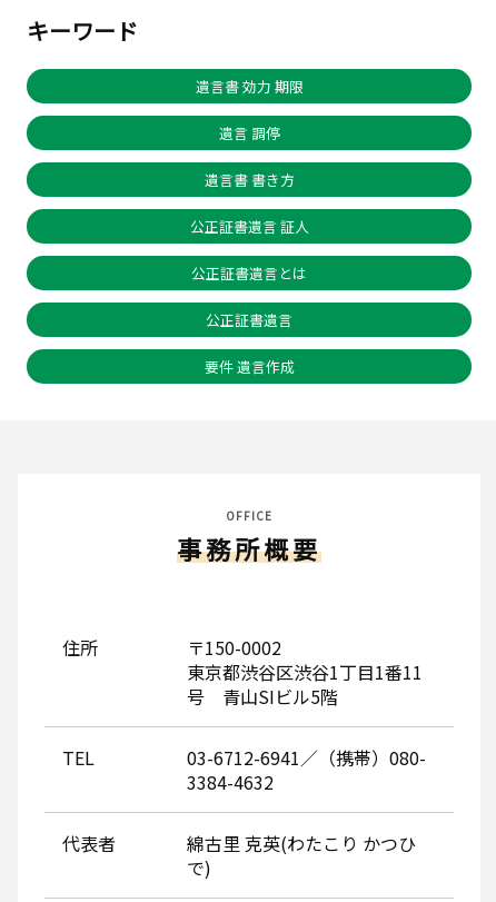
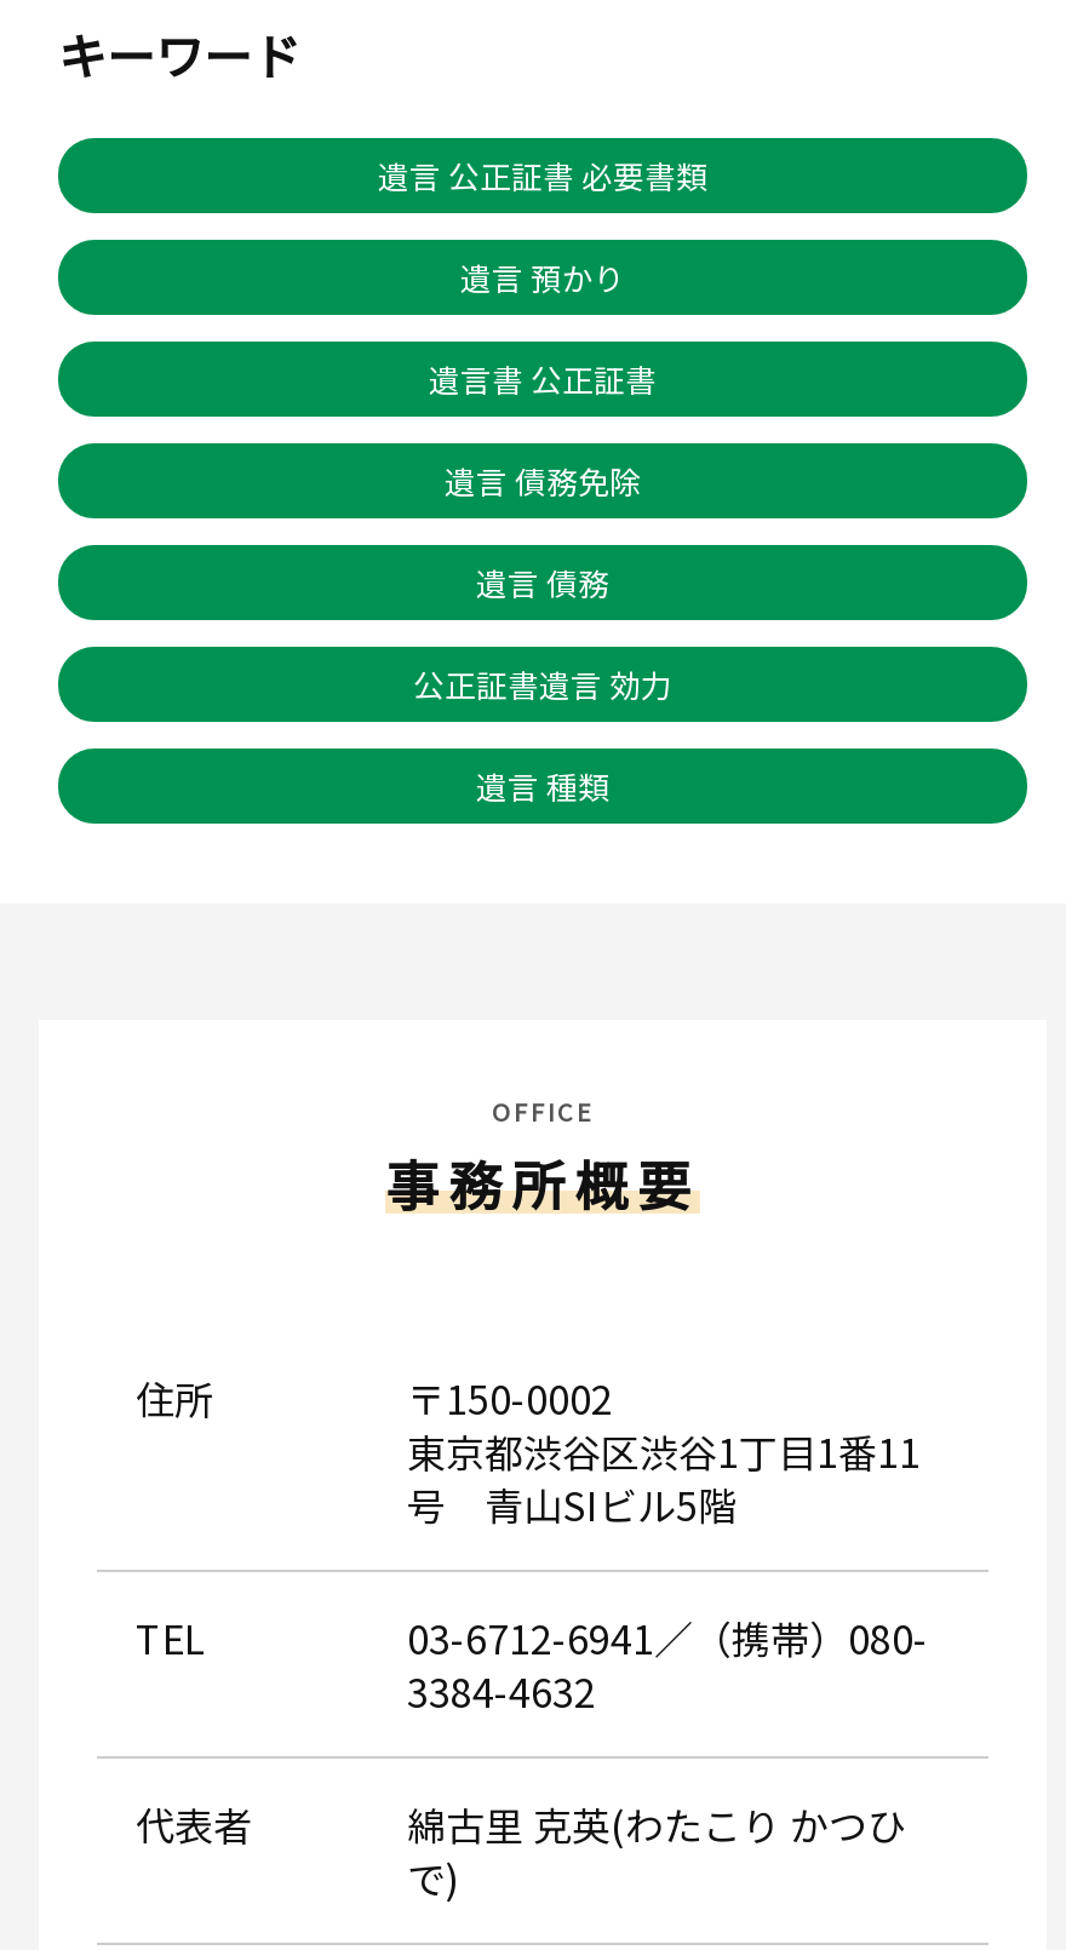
[195,75,303,96] 遺言書 効力 期限 -> [378,152,707,198] 遺言 公正証書 必要書類
[219,122,280,143] 遺言 調停 -> [460,254,625,300] 遺言 預かり
[204,169,294,190] 遺言書 書き方 -> [429,355,657,401] 遺言書 公正証書
[190,215,309,236] 公正証書遺言 証人 -> [445,457,641,503] 遺言 債務免除
[191,262,307,283] 公正証書遺言とは -> [476,559,609,605] 遺言 債務
[206,309,292,330] 公正証書遺言 -> [413,660,672,706] 公正証書遺言 効力
[204,355,294,376] 要件 遺言作成 -> [476,762,609,808] 遺言 種類

